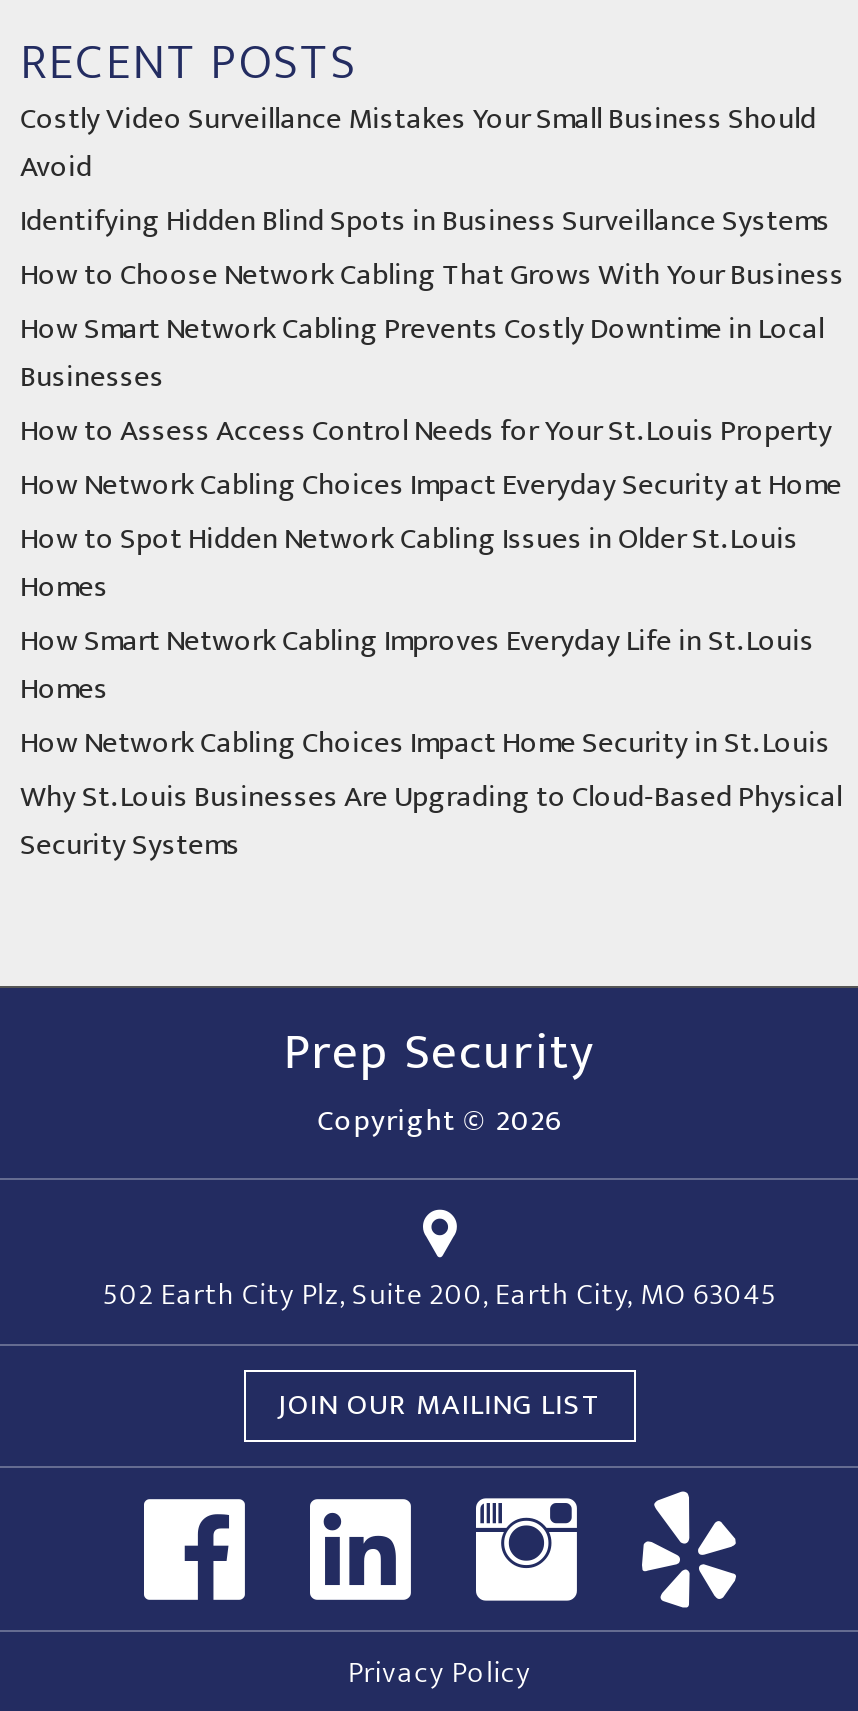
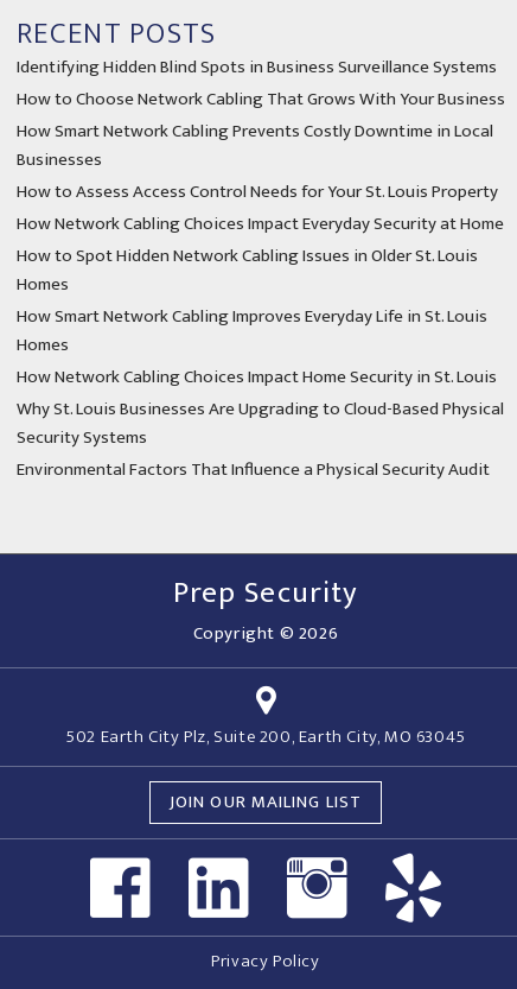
[20,95,816,193] Costly Video Surveillance Mistakes Your Small Business Should | Avoid -> none
moved [20,197,844,871] -> [17,53,505,453]: Identifying Hidden Blind Spots in Business Surveillance Systems | How to Choose Network Cabling That Grows With Your Business | How Smart Network Cabling Prevents Costly Downtime in Local | ... | Why St. Louis Businesses Are Upgrading to Cloud-Based Physical | Security Systems
none -> [17,455,490,485] Environmental Factors That Influence a Physical Security Audit

